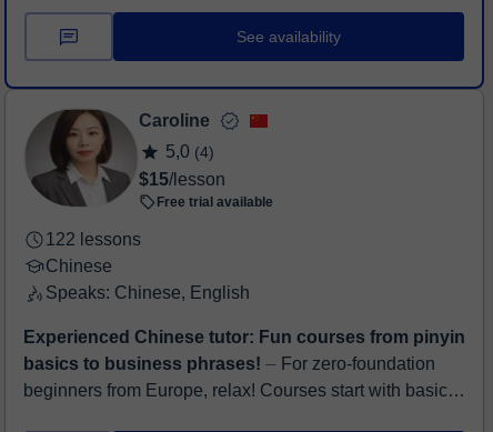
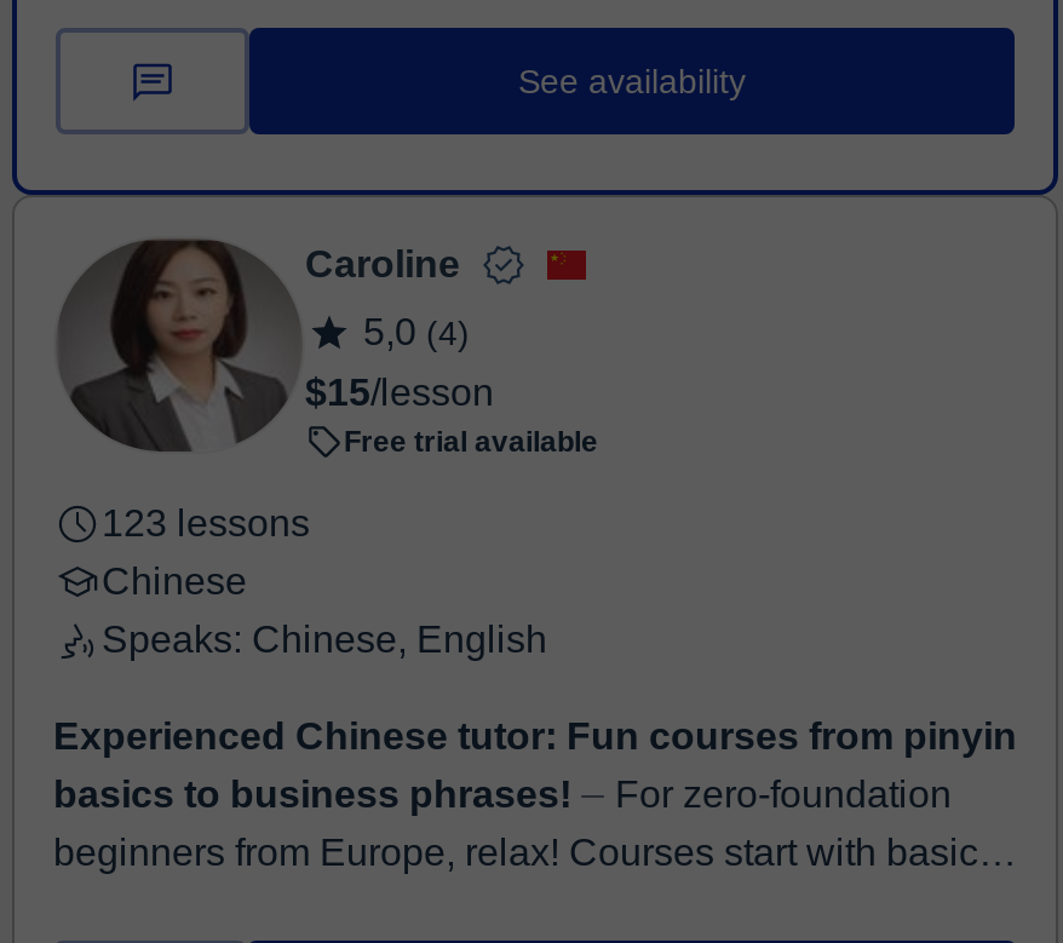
[46,230,141,249] 122 lessons -> [102,502,310,544] 123 lessons

